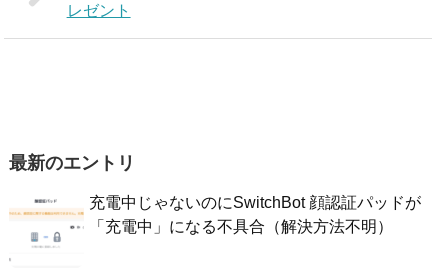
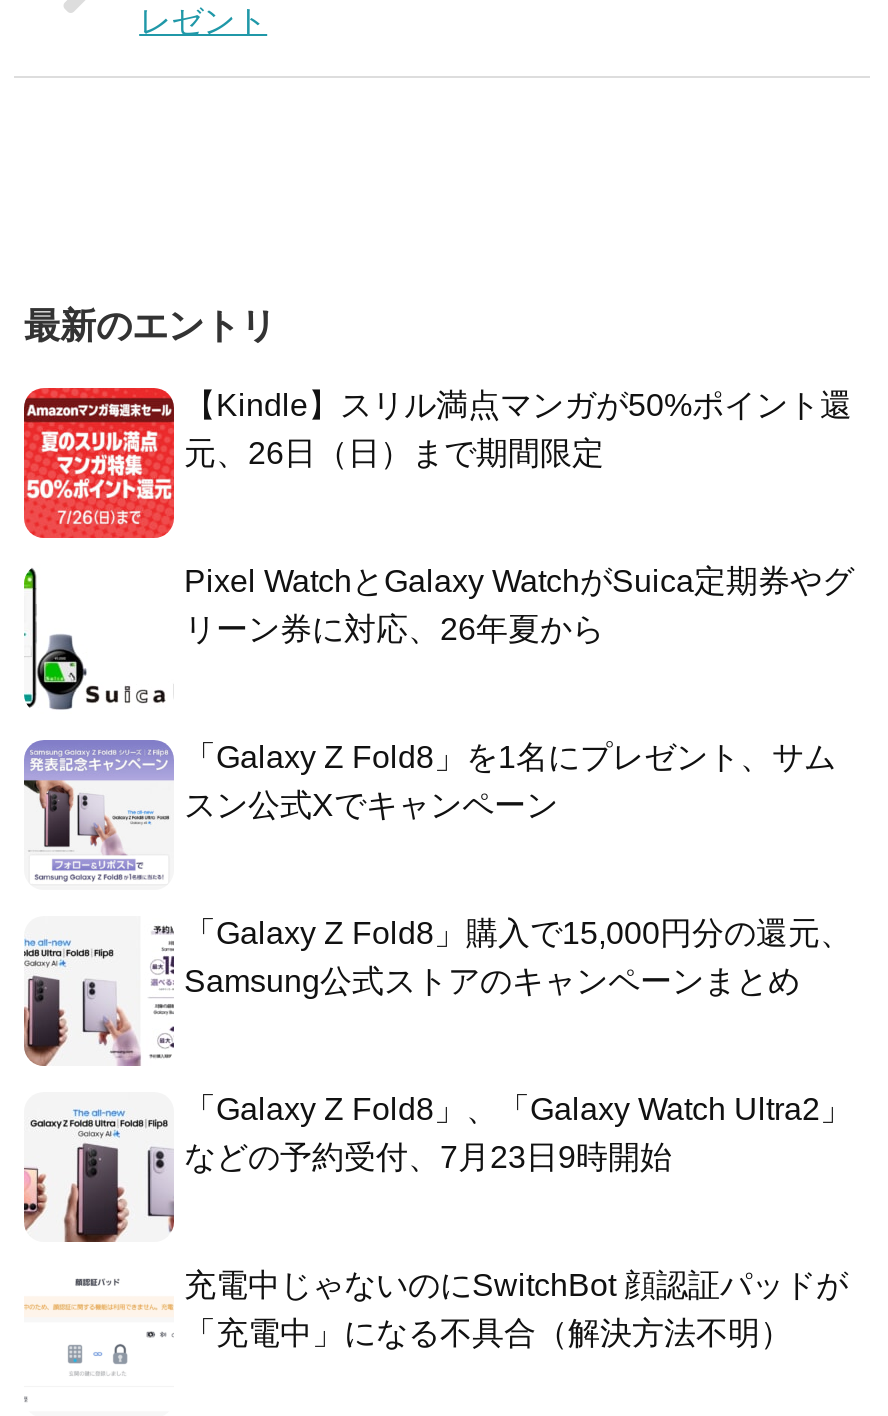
none -> [22,386,852,540] [image] | 【Kindle】スリル満点マンガが50%ポイント還 | 元、26日（日）まで期間限定
none -> [22,565,854,712] [image] | Pixel WatchとGalaxy WatchがSuica定期券やグ | リーン券に対応、26年夏から
none -> [22,738,836,882] [image] | 「Galaxy Z Fold8」を1名にプレゼント、サム | スン公式Xでキャンペーン
none -> [22,917,852,1068] [image] | 「Galaxy Z Fold8」購入で15,000円分の還元、 | Samsung公式ストアのキャンペーンまとめ
none -> [22,1093,852,1244] [image] | 「Galaxy Z Fold8」、「Galaxy Watch Ultra2」 | などの予約受付、7月23日9時開始

